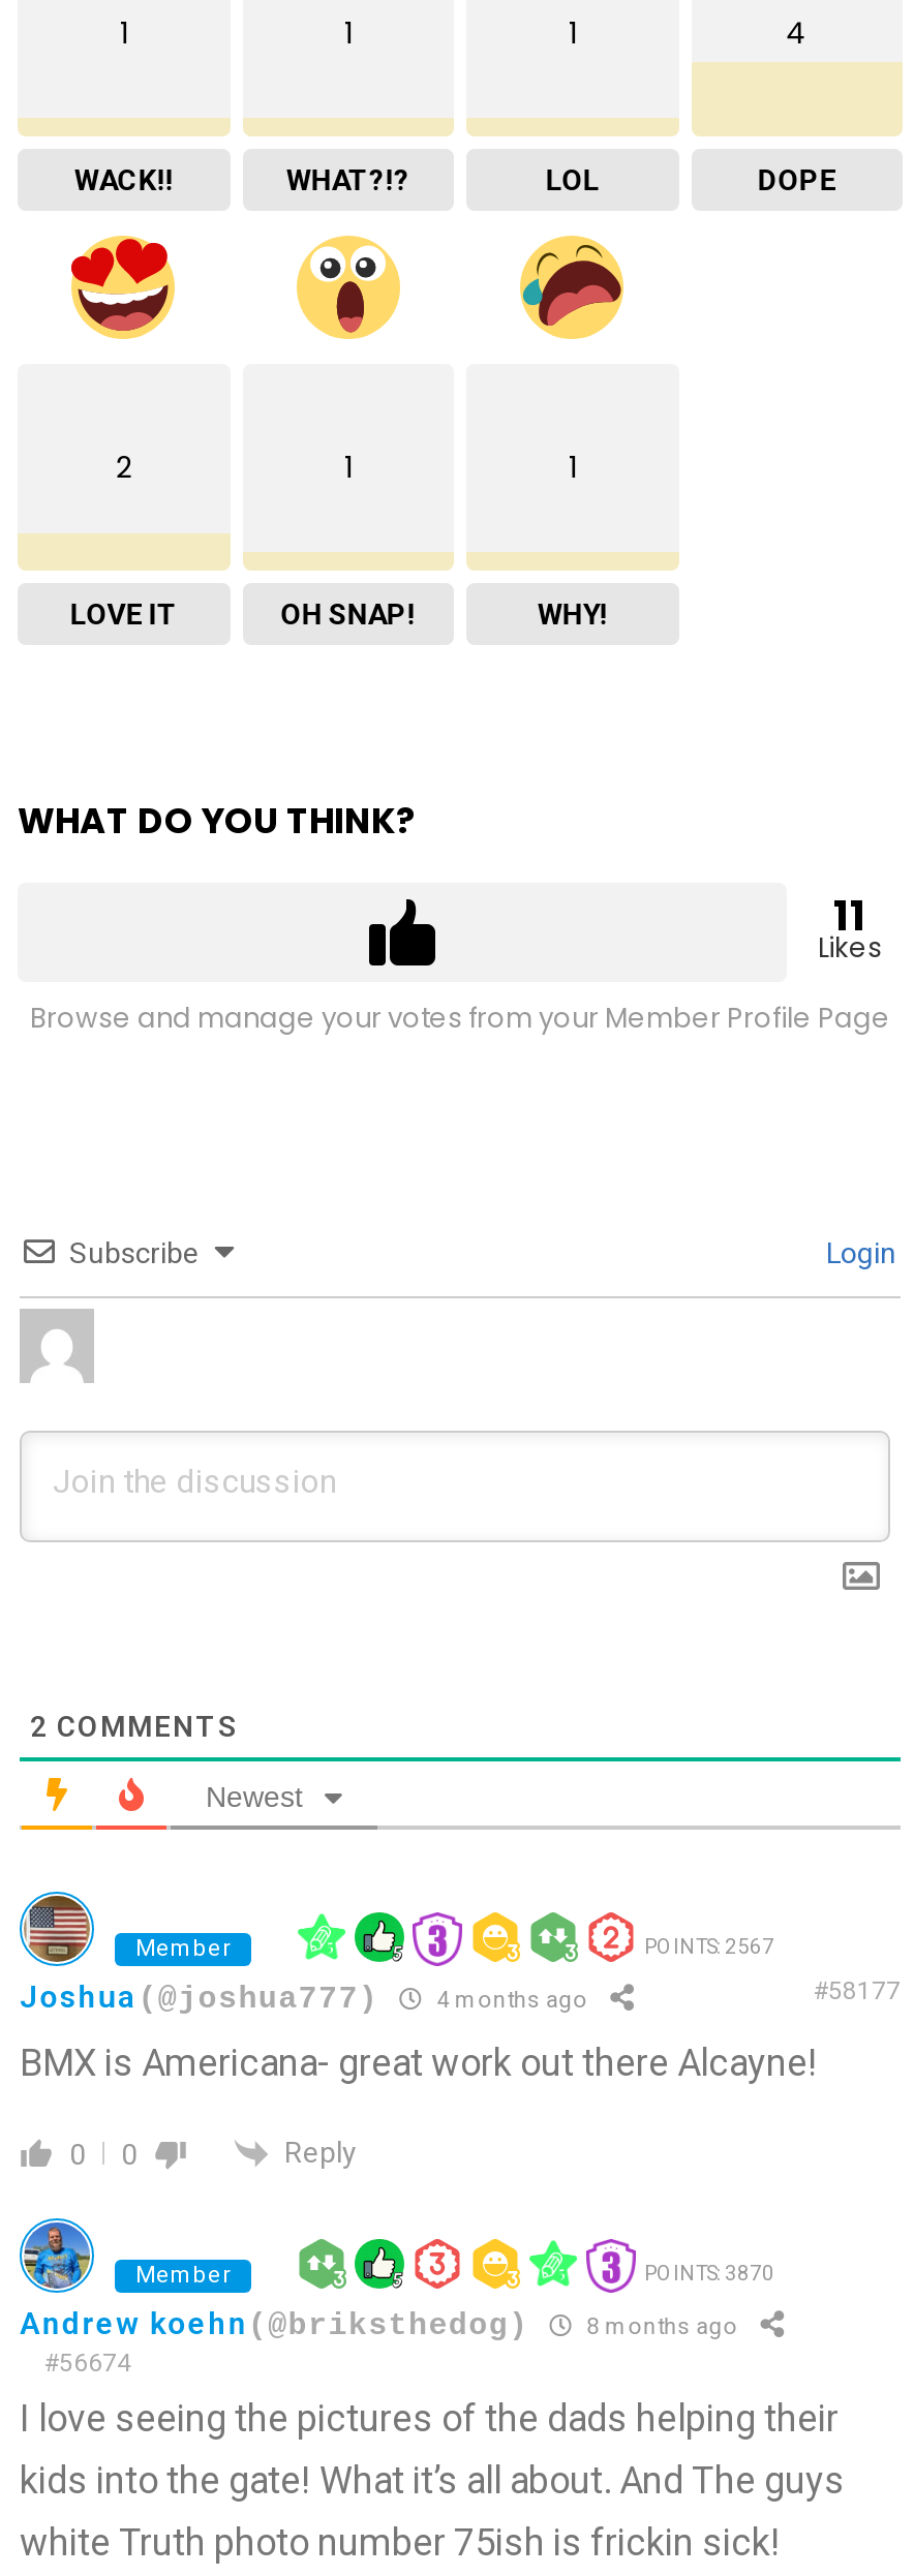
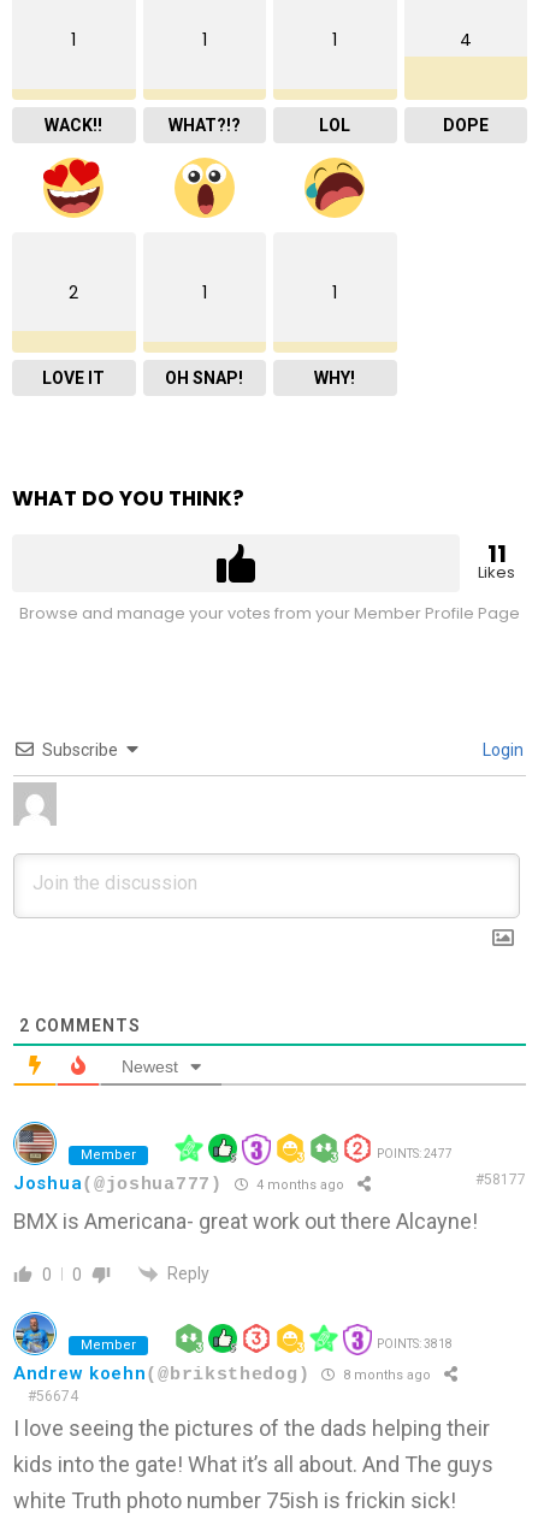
[644,1934,774,1957] POINTS: 2567 -> [377,1146,453,1160] POINTS: 2477
[644,2261,774,2284] POINTS: 3870 -> [377,1337,453,1350] POINTS: 3818

